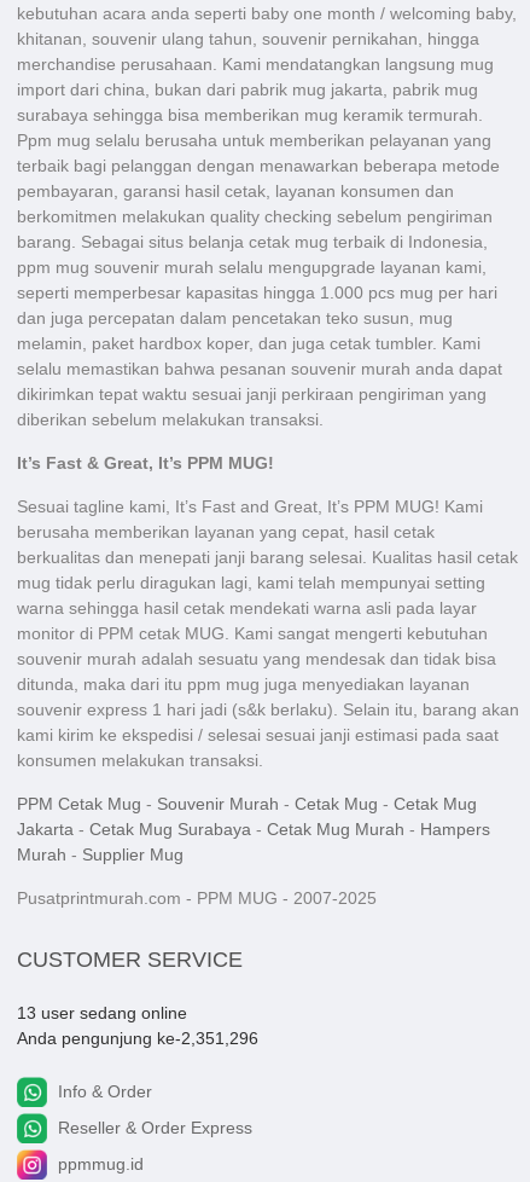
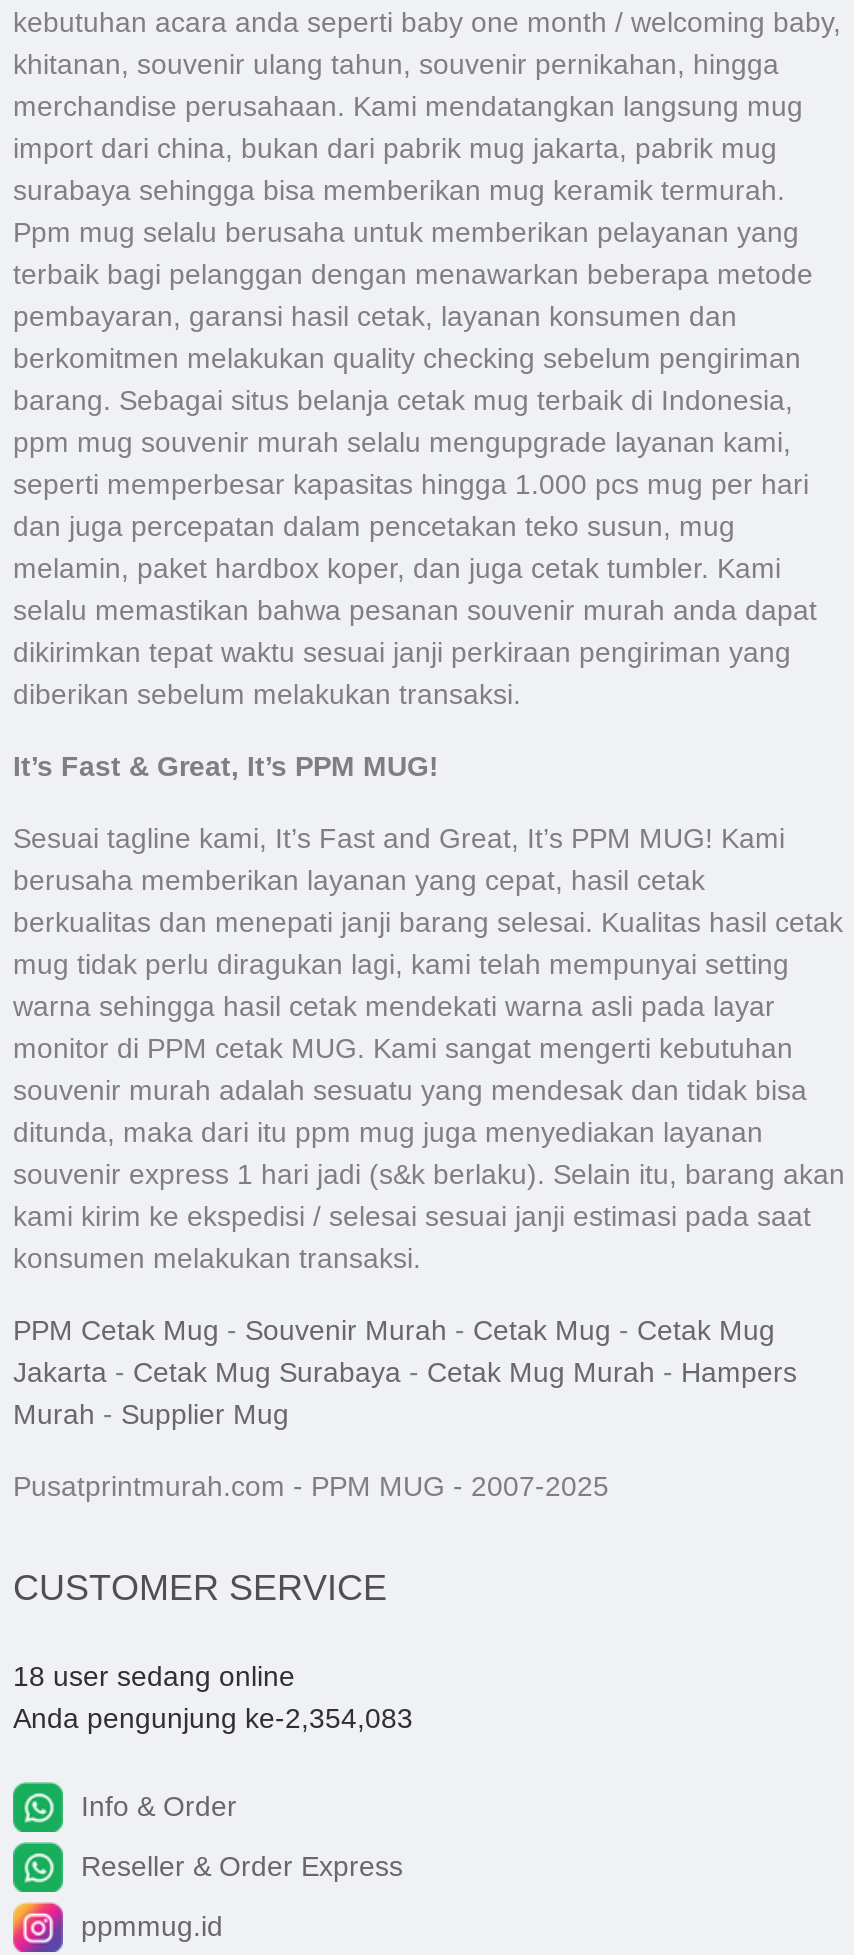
[17,1003,187,1022] 13 user sedang online -> [13,1660,295,1692] 18 user sedang online
[17,1028,258,1048] Anda pengunjung ke-2,351,296 -> [13,1702,413,1734] Anda pengunjung ke-2,354,083

